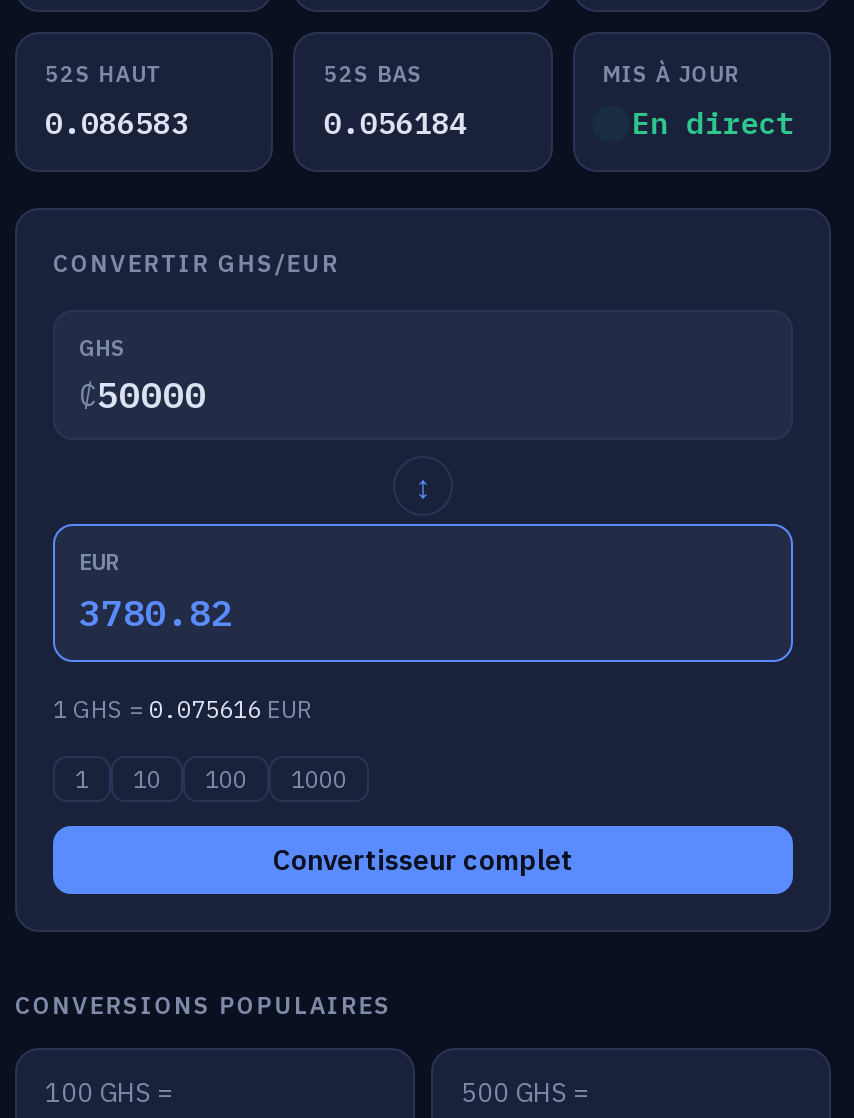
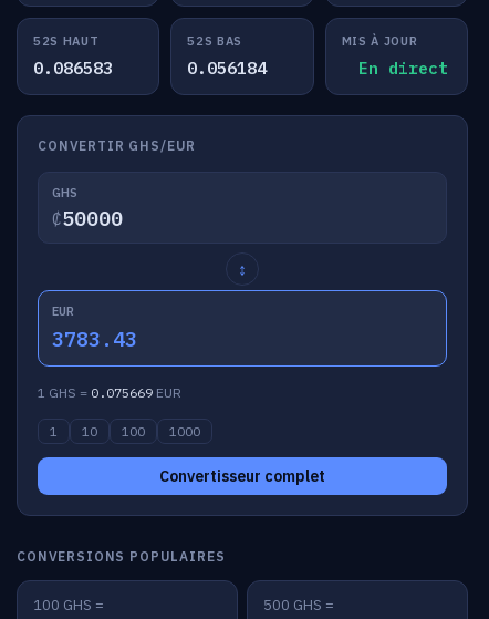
[79,590,233,636] 3780.82 -> [52,327,137,352] 3783.43
[53,694,313,724] 1 GHS = 0.075616 EUR -> [38,384,181,401] 1 GHS = 0.075669 EUR

